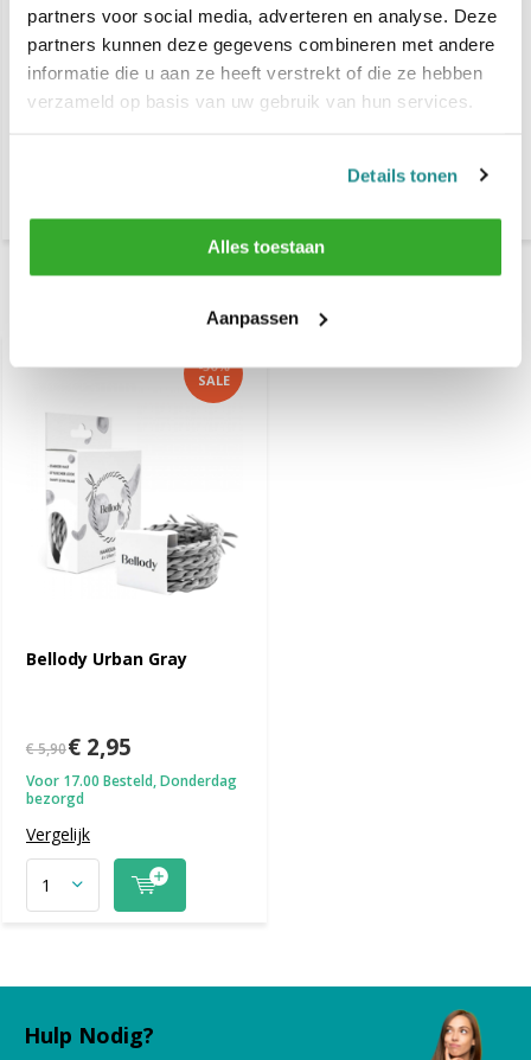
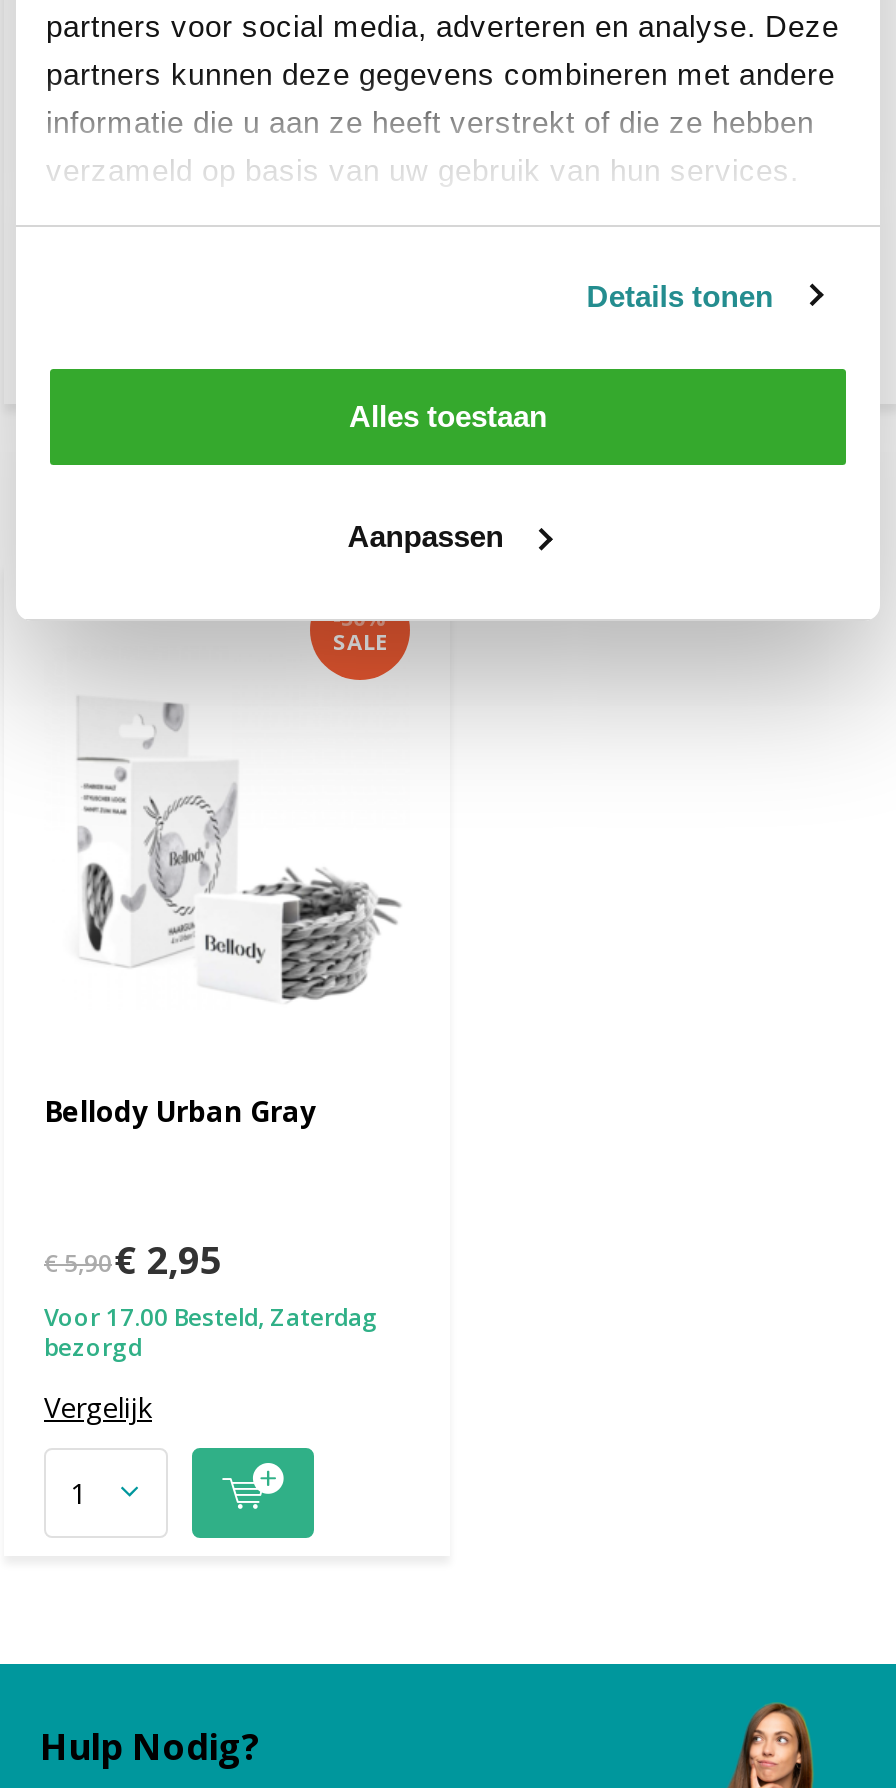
[26,770,237,790] Voor 17.00 Besteld, Donderdag -> [44,1299,378,1333] Voor 17.00 Besteld, Zaterdag

